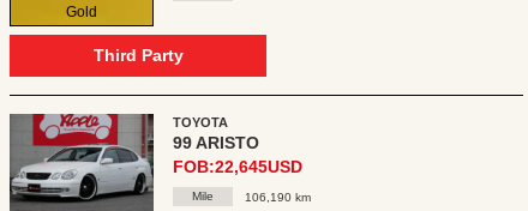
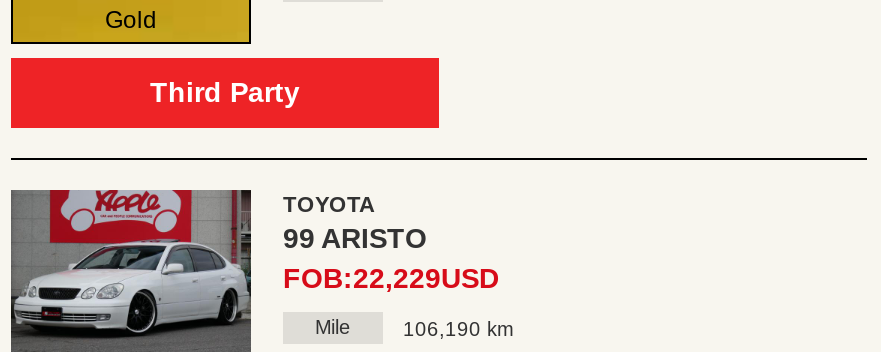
[173,157,302,176] FOB:22,645USD -> [283,262,499,294] FOB:22,229USD

